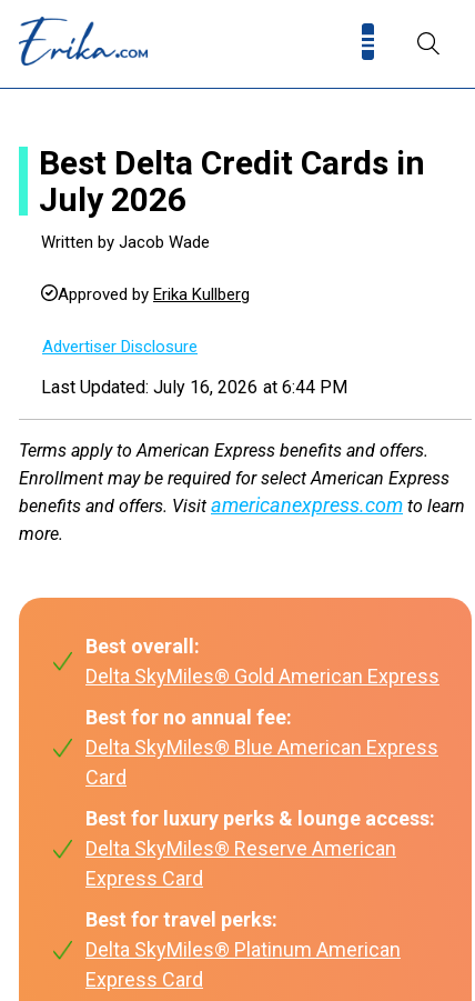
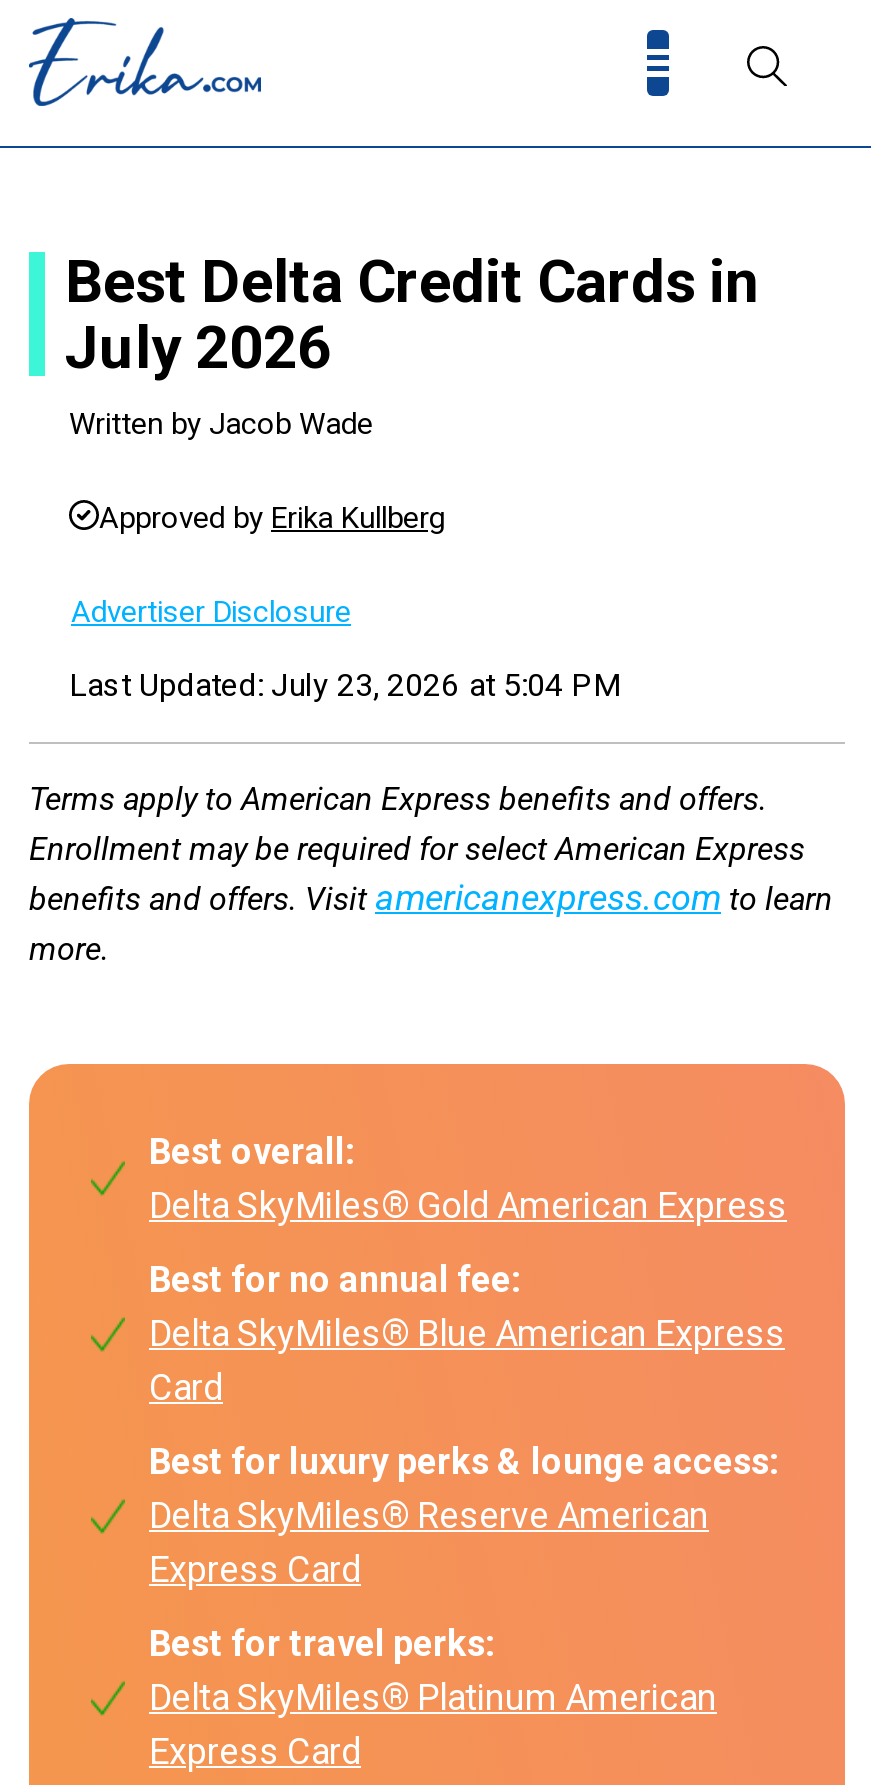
[41,377,347,398] Last Updated: July 16, 2026 at 6:44 PM -> [69,667,621,705] Last Updated: July 23, 2026 at 5:04 PM

